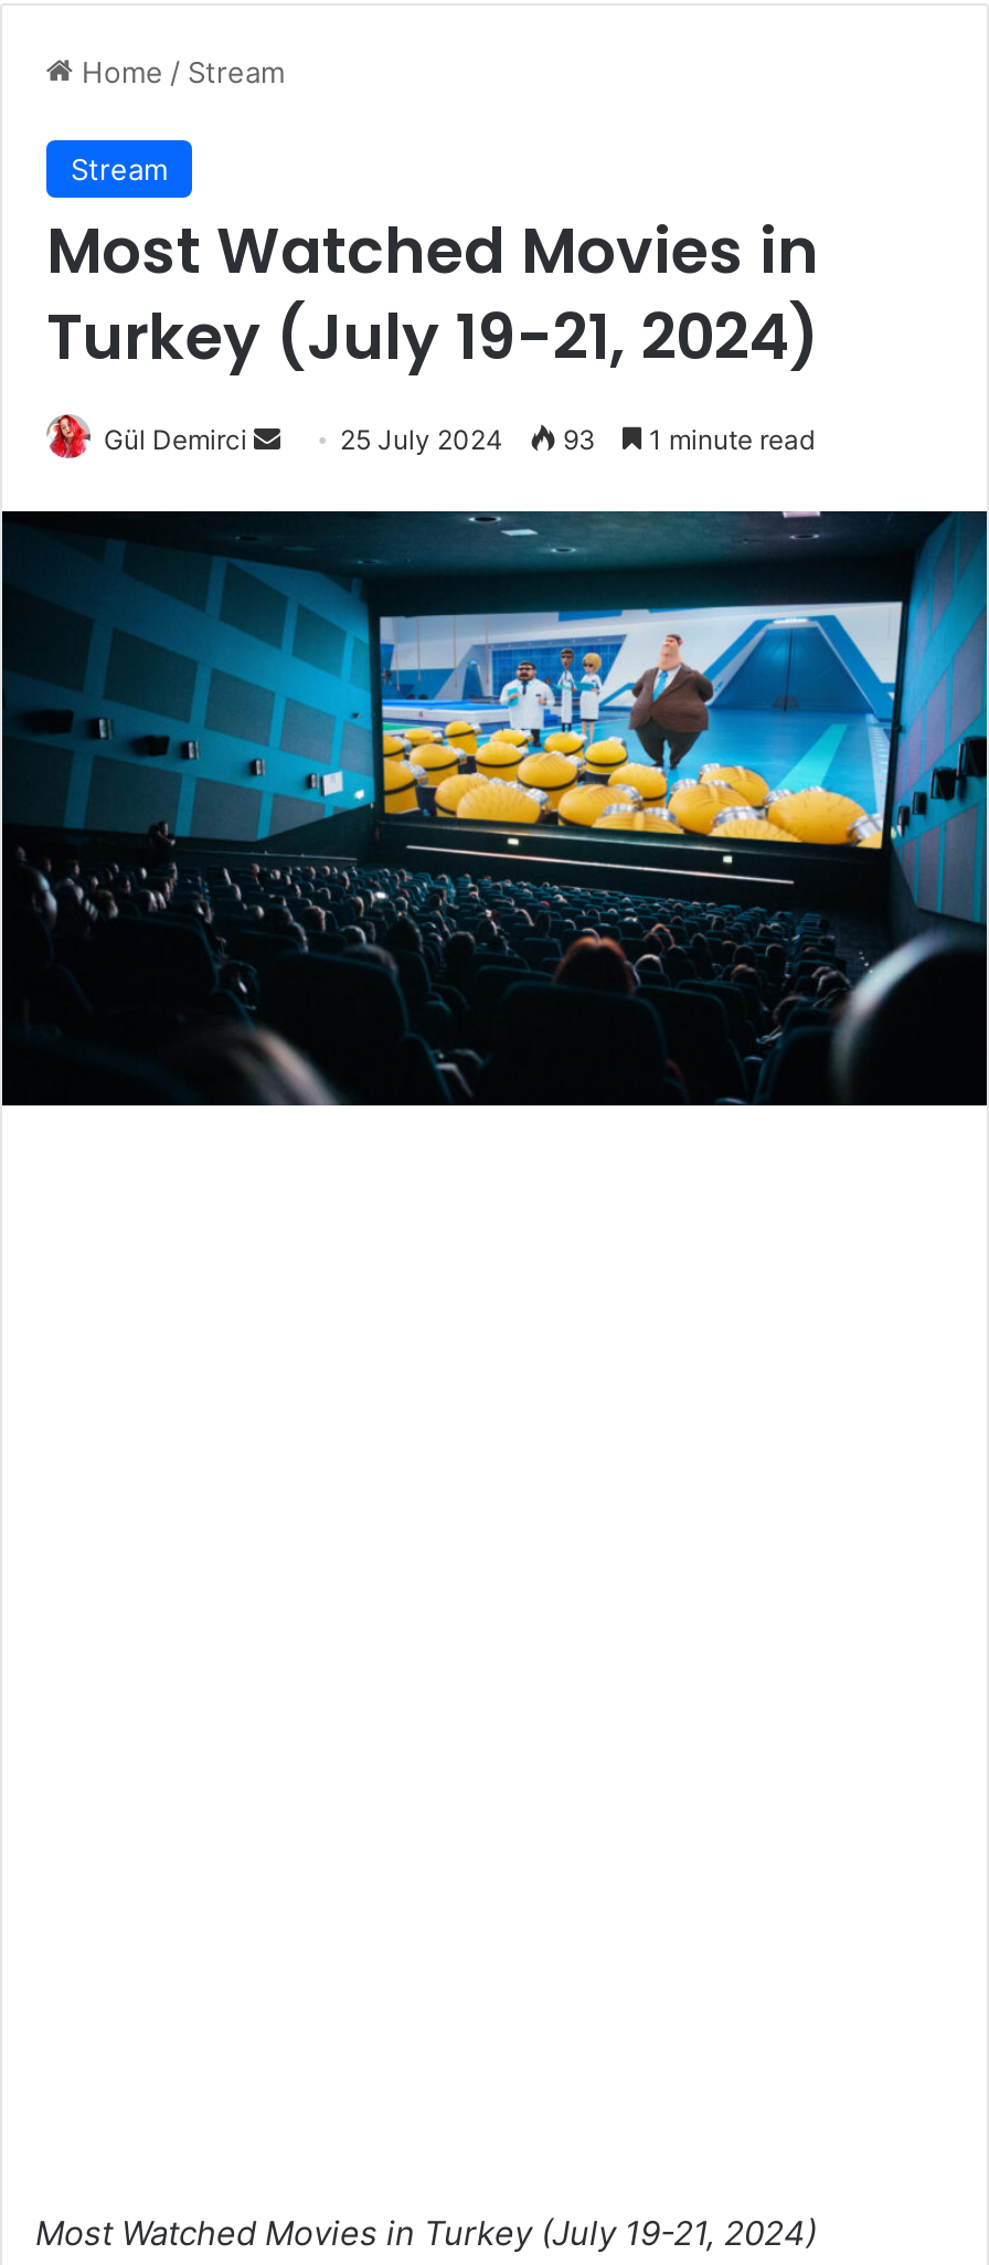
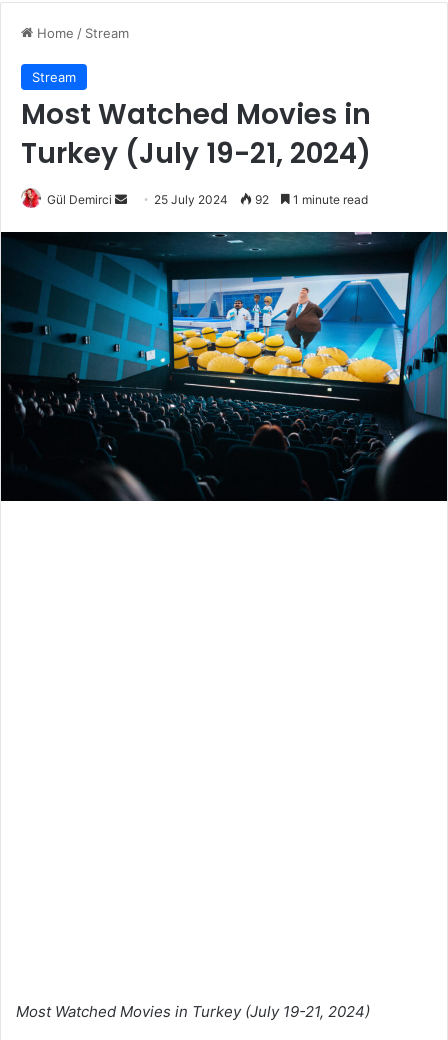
[556,423,596,456] 93 -> [252,192,269,207] 92

